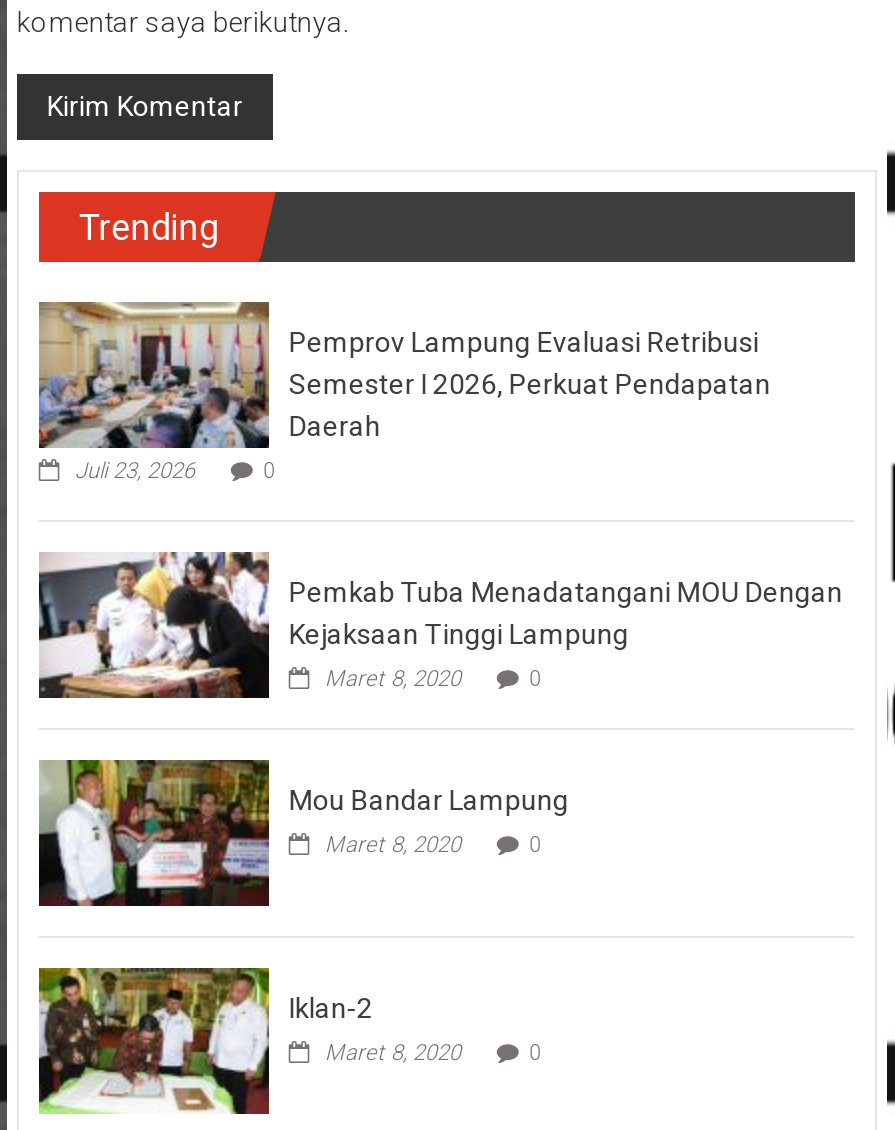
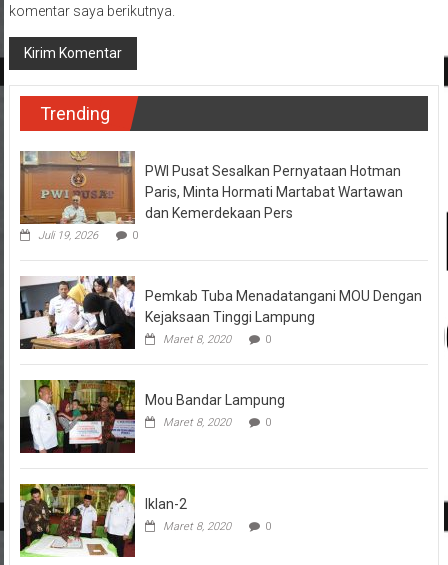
[37,302,267,484] [image] | Juli 23, 2026 -> [19,151,135,242] [image] | Juli 19, 2026
[289,326,771,442] Pemprov Lampung Evaluasi Retribusi | Semester I 2026, Perkuat Pendapatan | Daerah -> [145,163,403,221] PWI Pusat Sesalkan Pernyataan Hotman | Paris, Minta Hormati Martabat Wartawan | dan Kemerdekaan Pers

